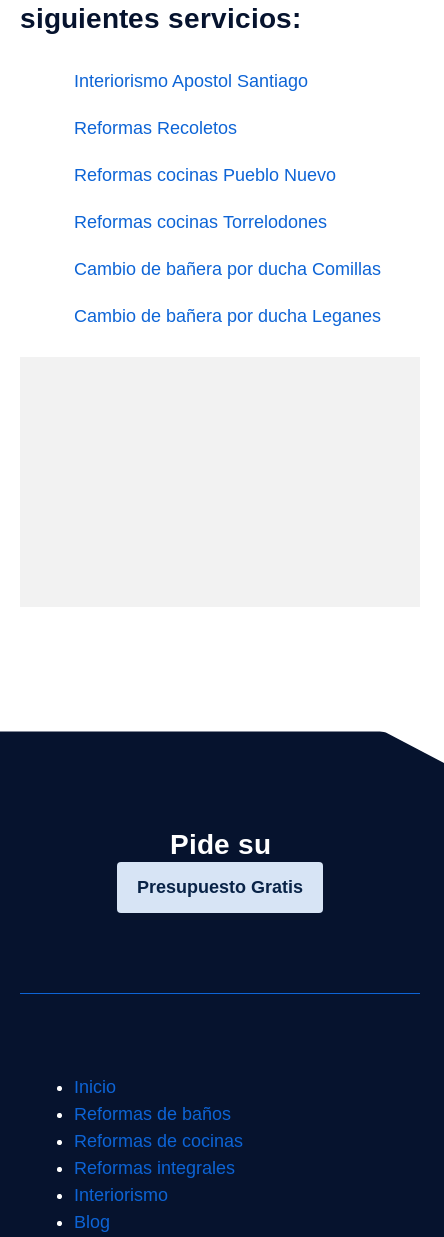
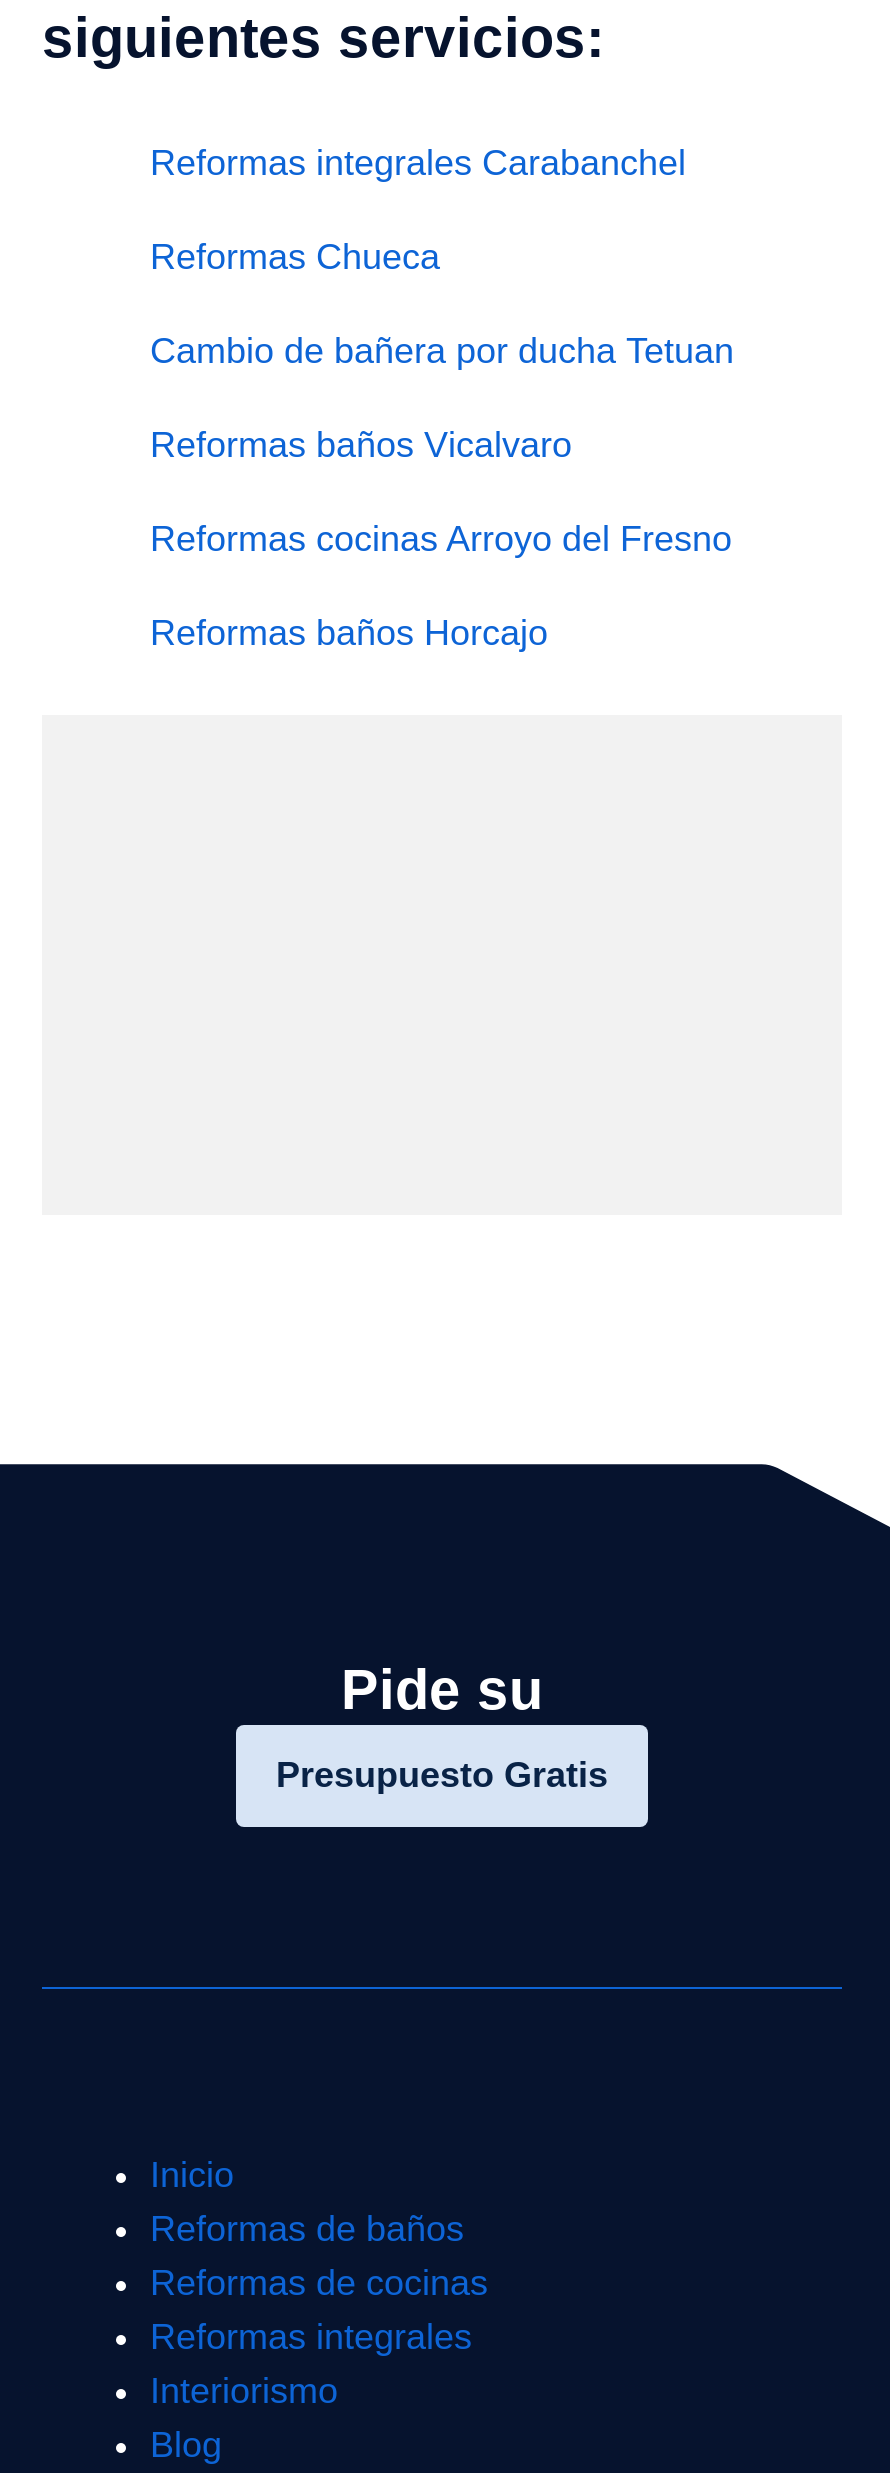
[74,71,308,91] Interiorismo Apostol Santiago -> [150,142,686,182] Reformas integrales Carabanchel
[74,118,237,138] Reformas Recoletos -> [150,236,440,276] Reformas Chueca
[74,165,336,185] Reformas cocinas Pueblo Nuevo -> [150,330,734,370] Cambio de bañera por ducha Tetuan
[74,212,327,232] Reformas cocinas Torrelodones -> [150,424,572,464] Reformas baños Vicalvaro
[74,259,381,279] Cambio de bañera por ducha Comillas -> [150,518,732,558] Reformas cocinas Arroyo del Fresno
[74,306,381,326] Cambio de bañera por ducha Leganes -> [150,612,548,652] Reformas baños Horcajo

